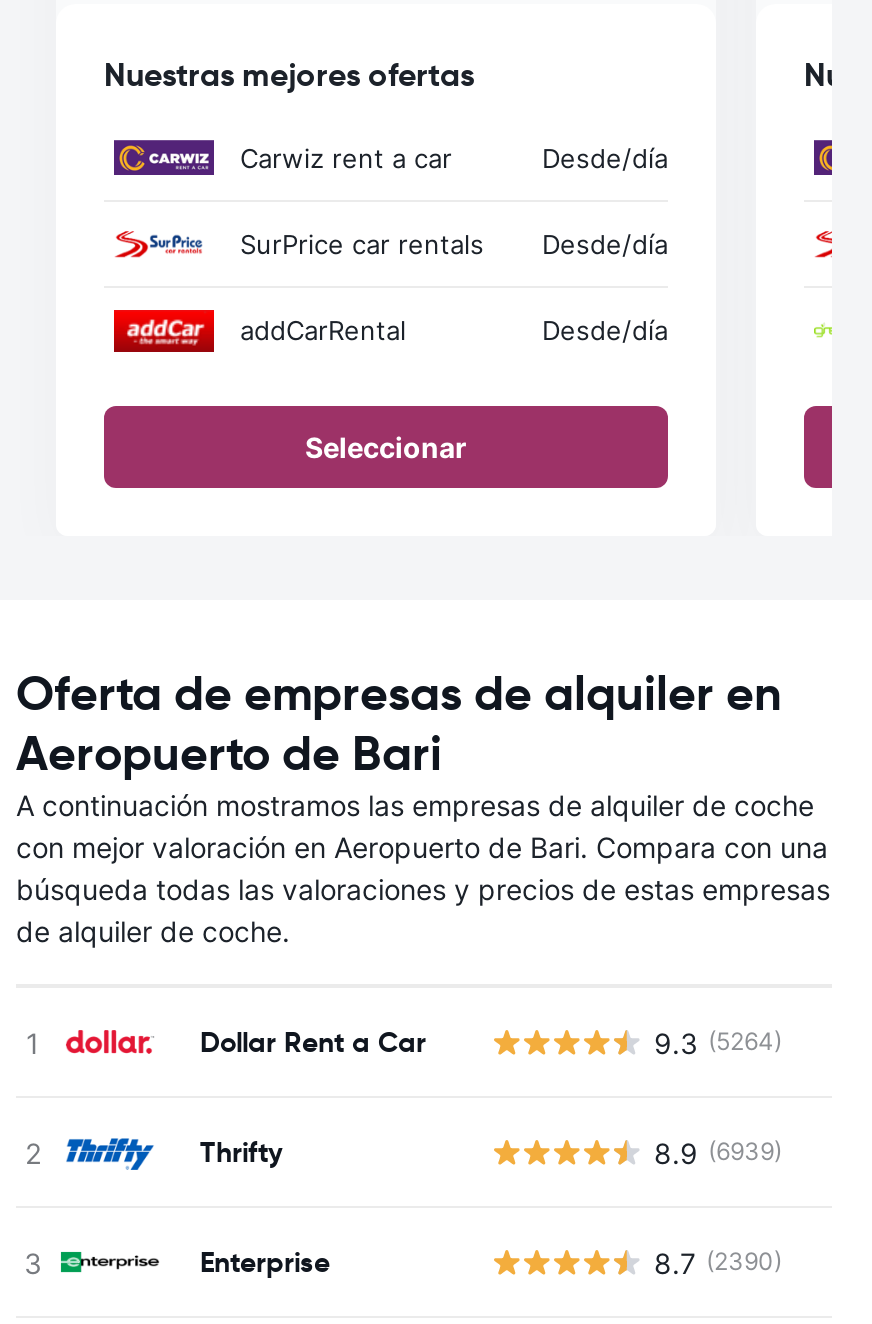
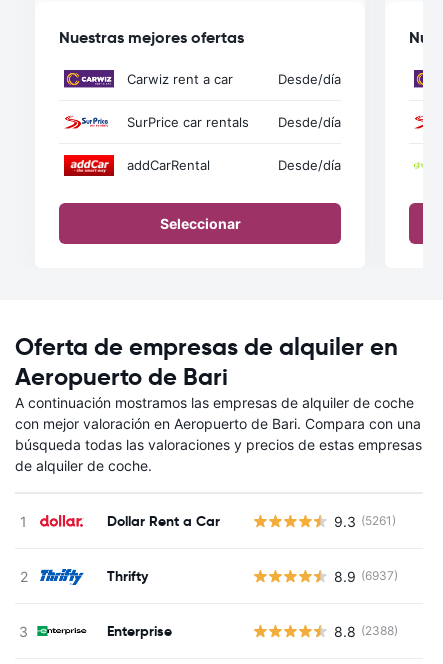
[654,1025,782,1059] 9.3 (5264) -> [334,512,396,529] 9.3 (5261)
[654,1135,782,1169] 8.9 (6939) -> [334,567,398,584] 8.9 (6937)
[654,1245,782,1279] 8.7 (2390) -> [334,622,398,639] 8.8 (2388)

